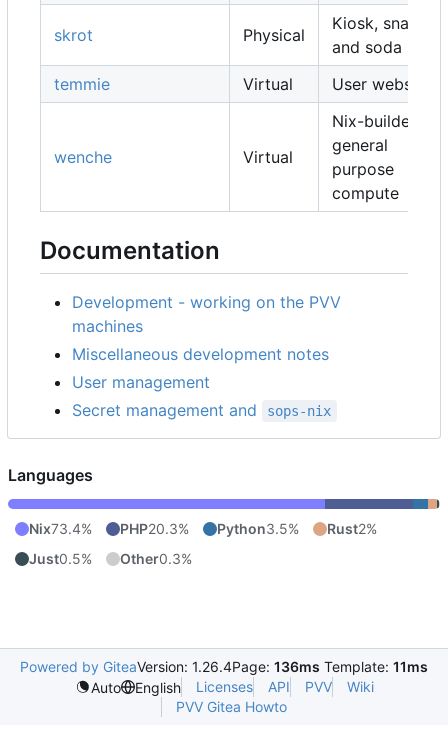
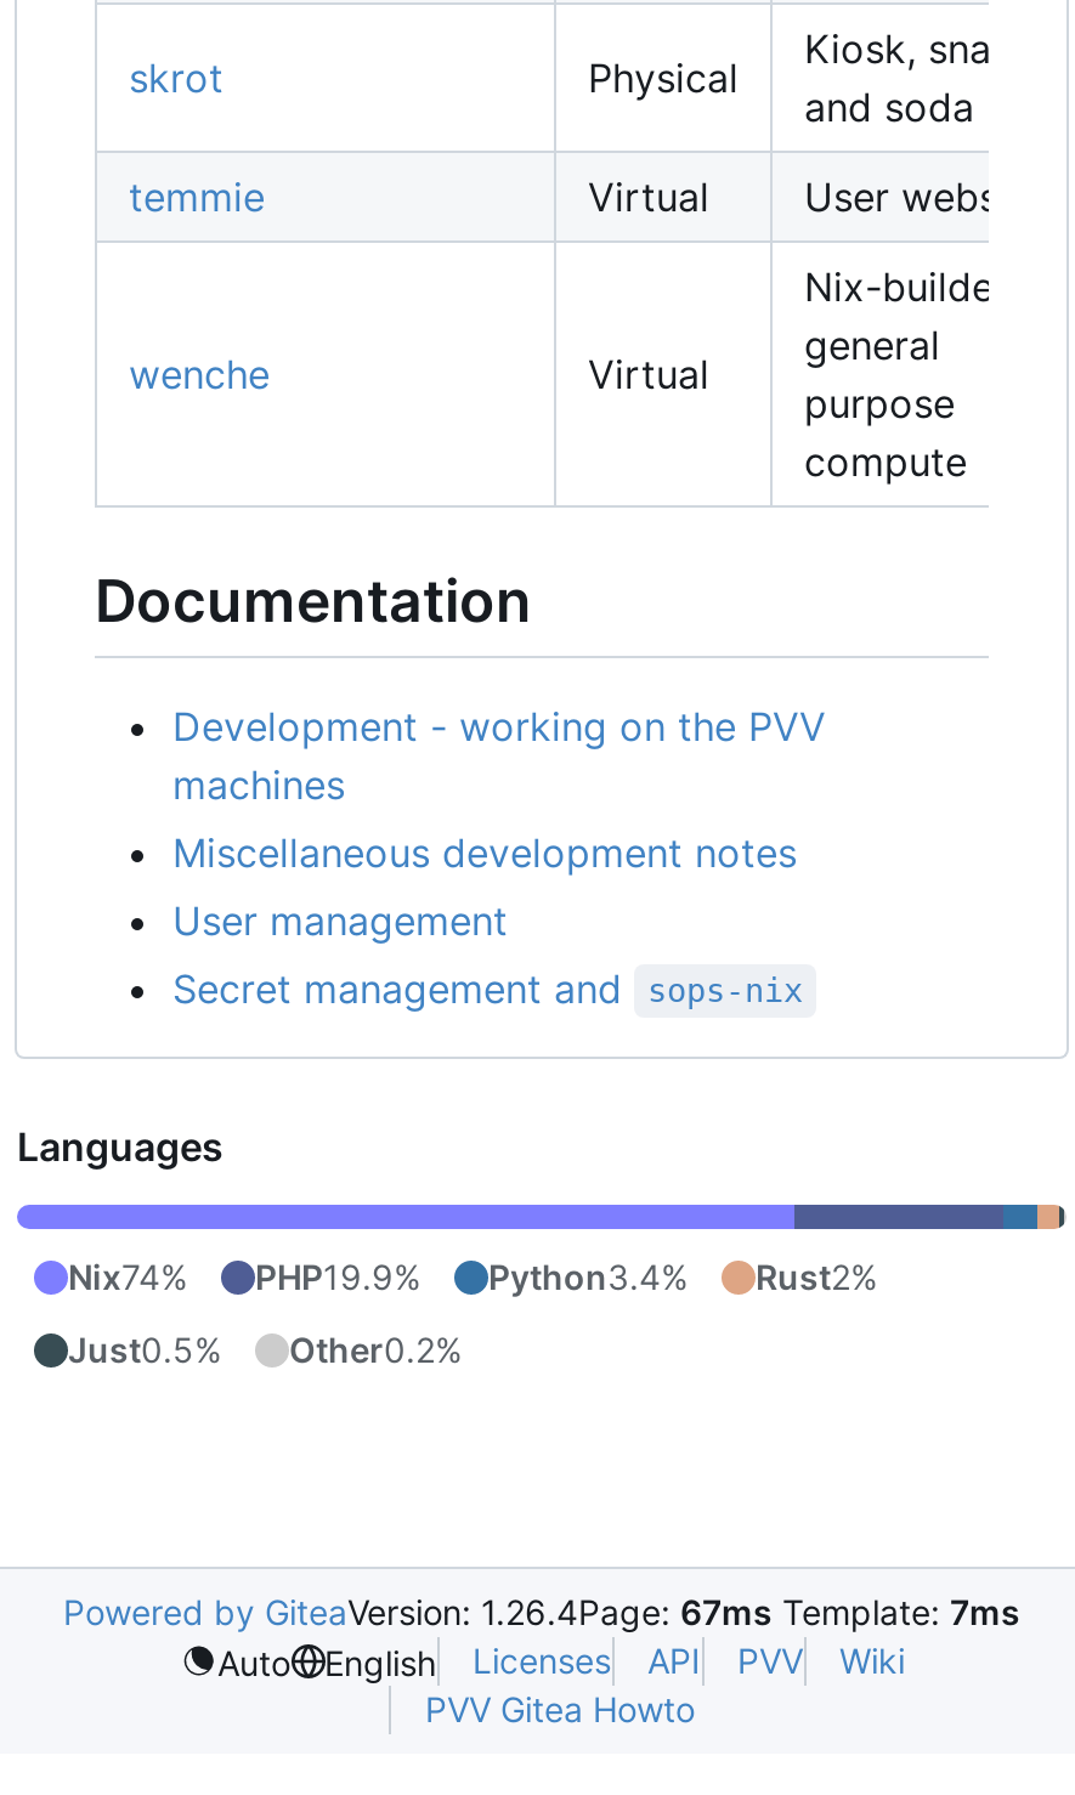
[29,520,92,537] Nix73.4% -> [68,1256,187,1297] Nix74%
[120,520,189,537] PHP20.3% -> [255,1256,420,1297] PHP19.9%
[217,520,299,537] Python3.5% -> [488,1256,688,1297] Python3.4%
[29,550,192,567] Just0.5% Other0.3% -> [68,1329,462,1370] Just0.5% Other0.2%
[20,658,428,675] Powered by GiteaVersion: 1.26.4Page: 136ms Template: 11ms -> [63,1591,1020,1633] Powered by GiteaVersion: 1.26.4Page: 67ms Template: 7ms

